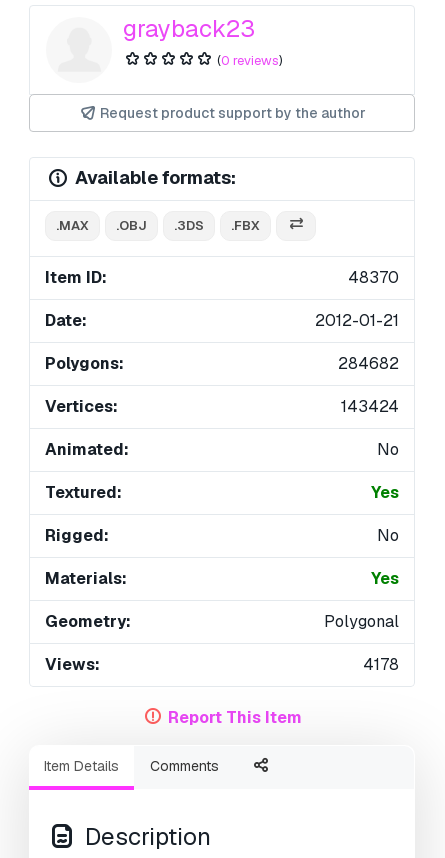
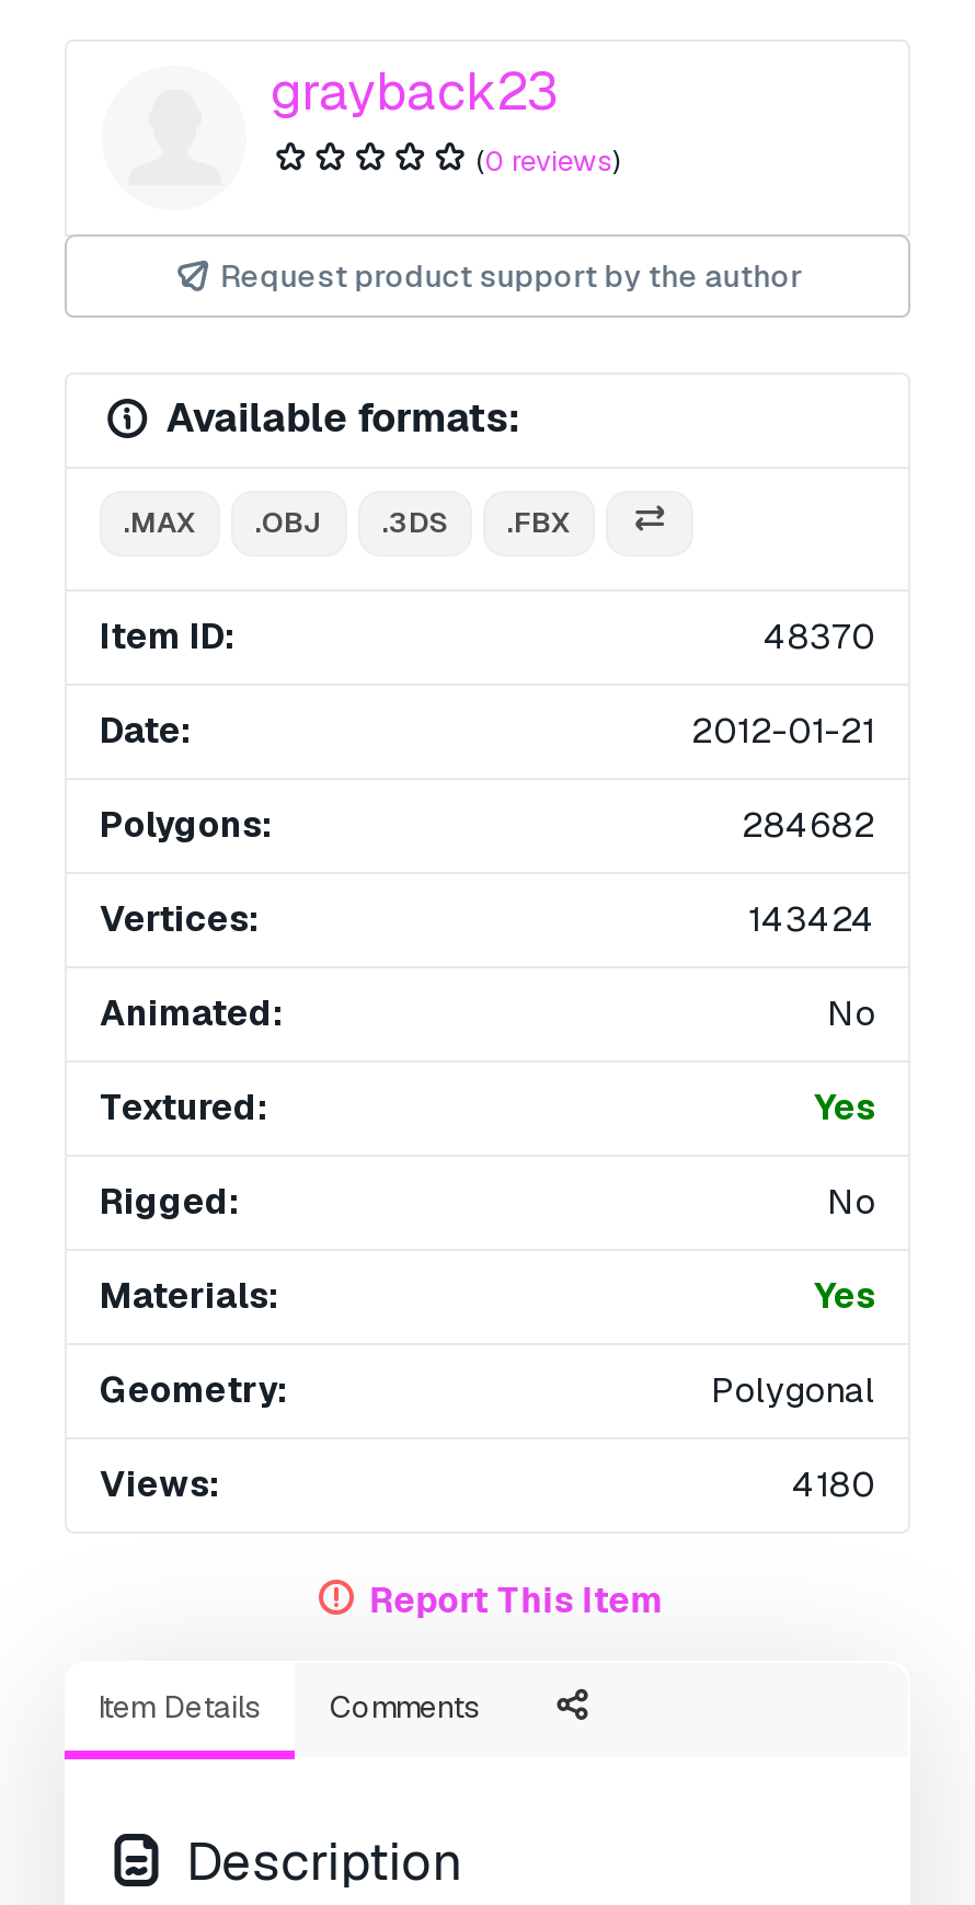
[363,654,399,675] 4178 -> [792,1461,875,1507] 4180

